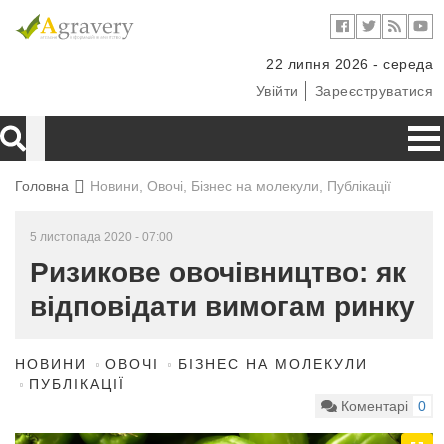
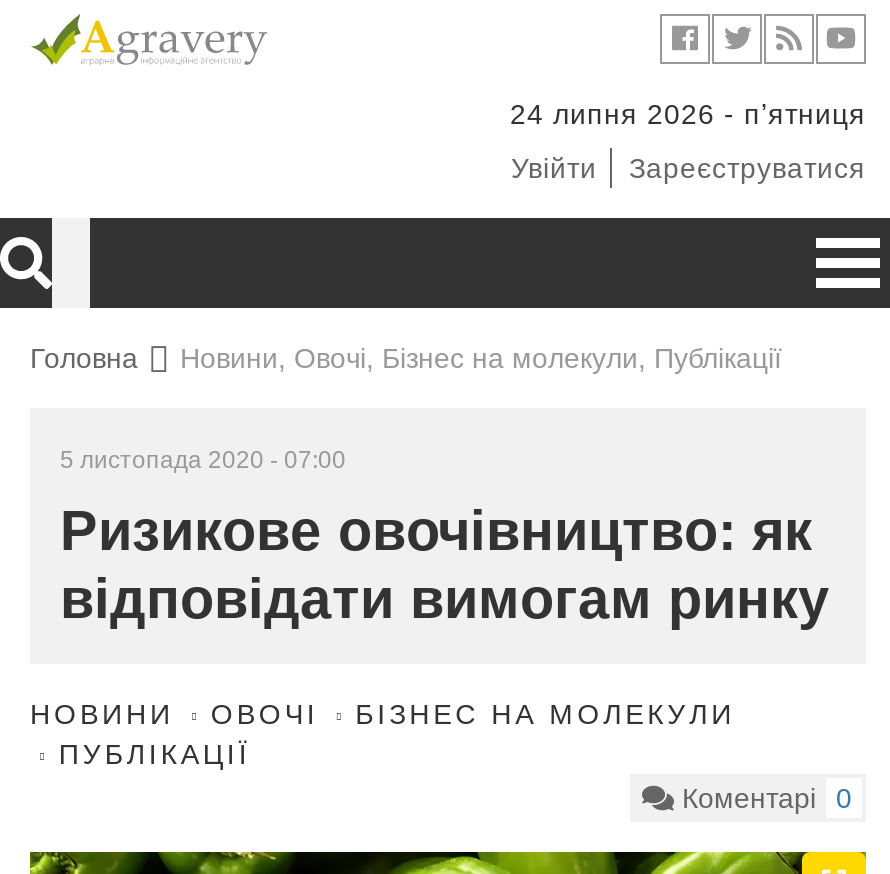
[266,56,433,72] 22 липня 2026 - середа -> [510,98,866,130] 24 липня 2026 - пʼятниця

